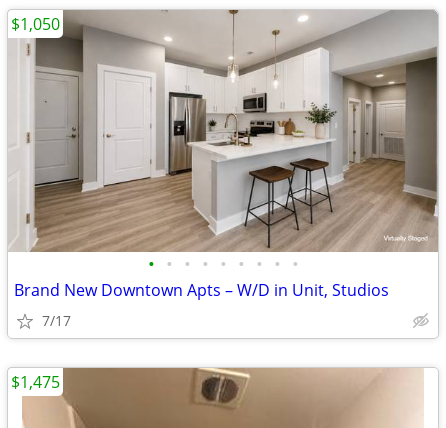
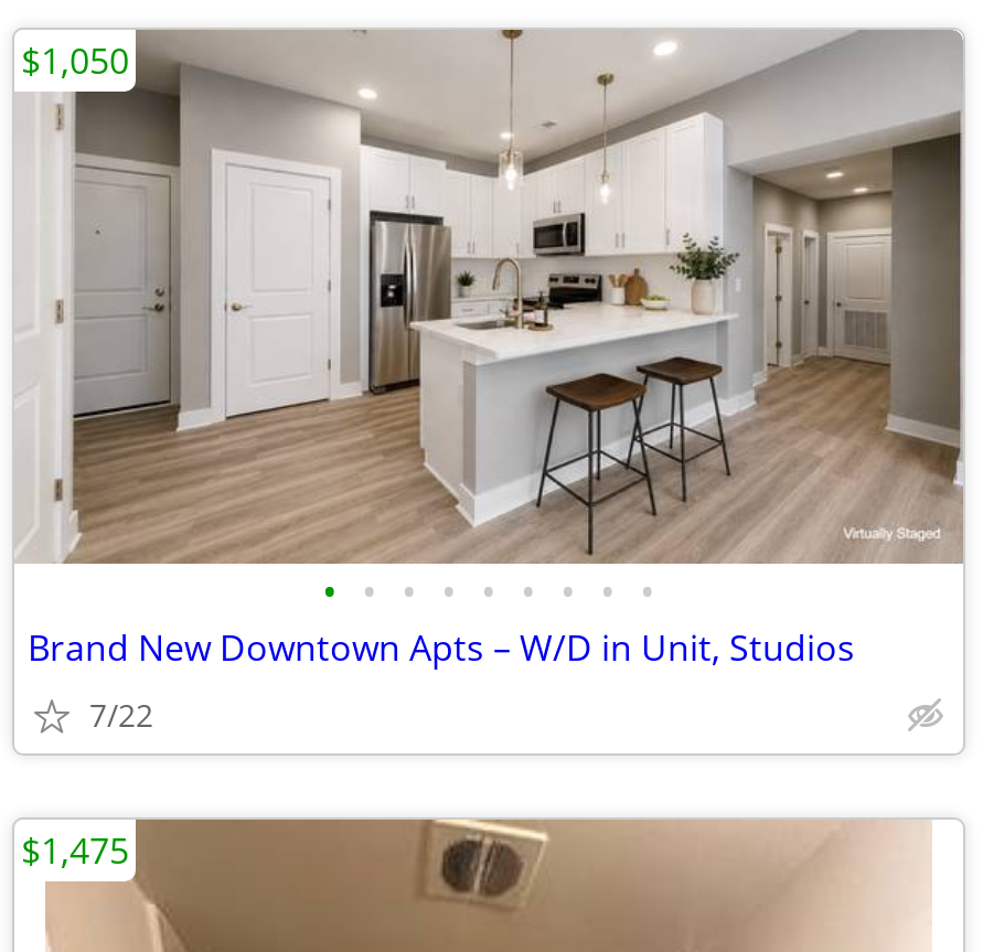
[42,311,71,330] 7/17 -> [89,694,153,736] 7/22

